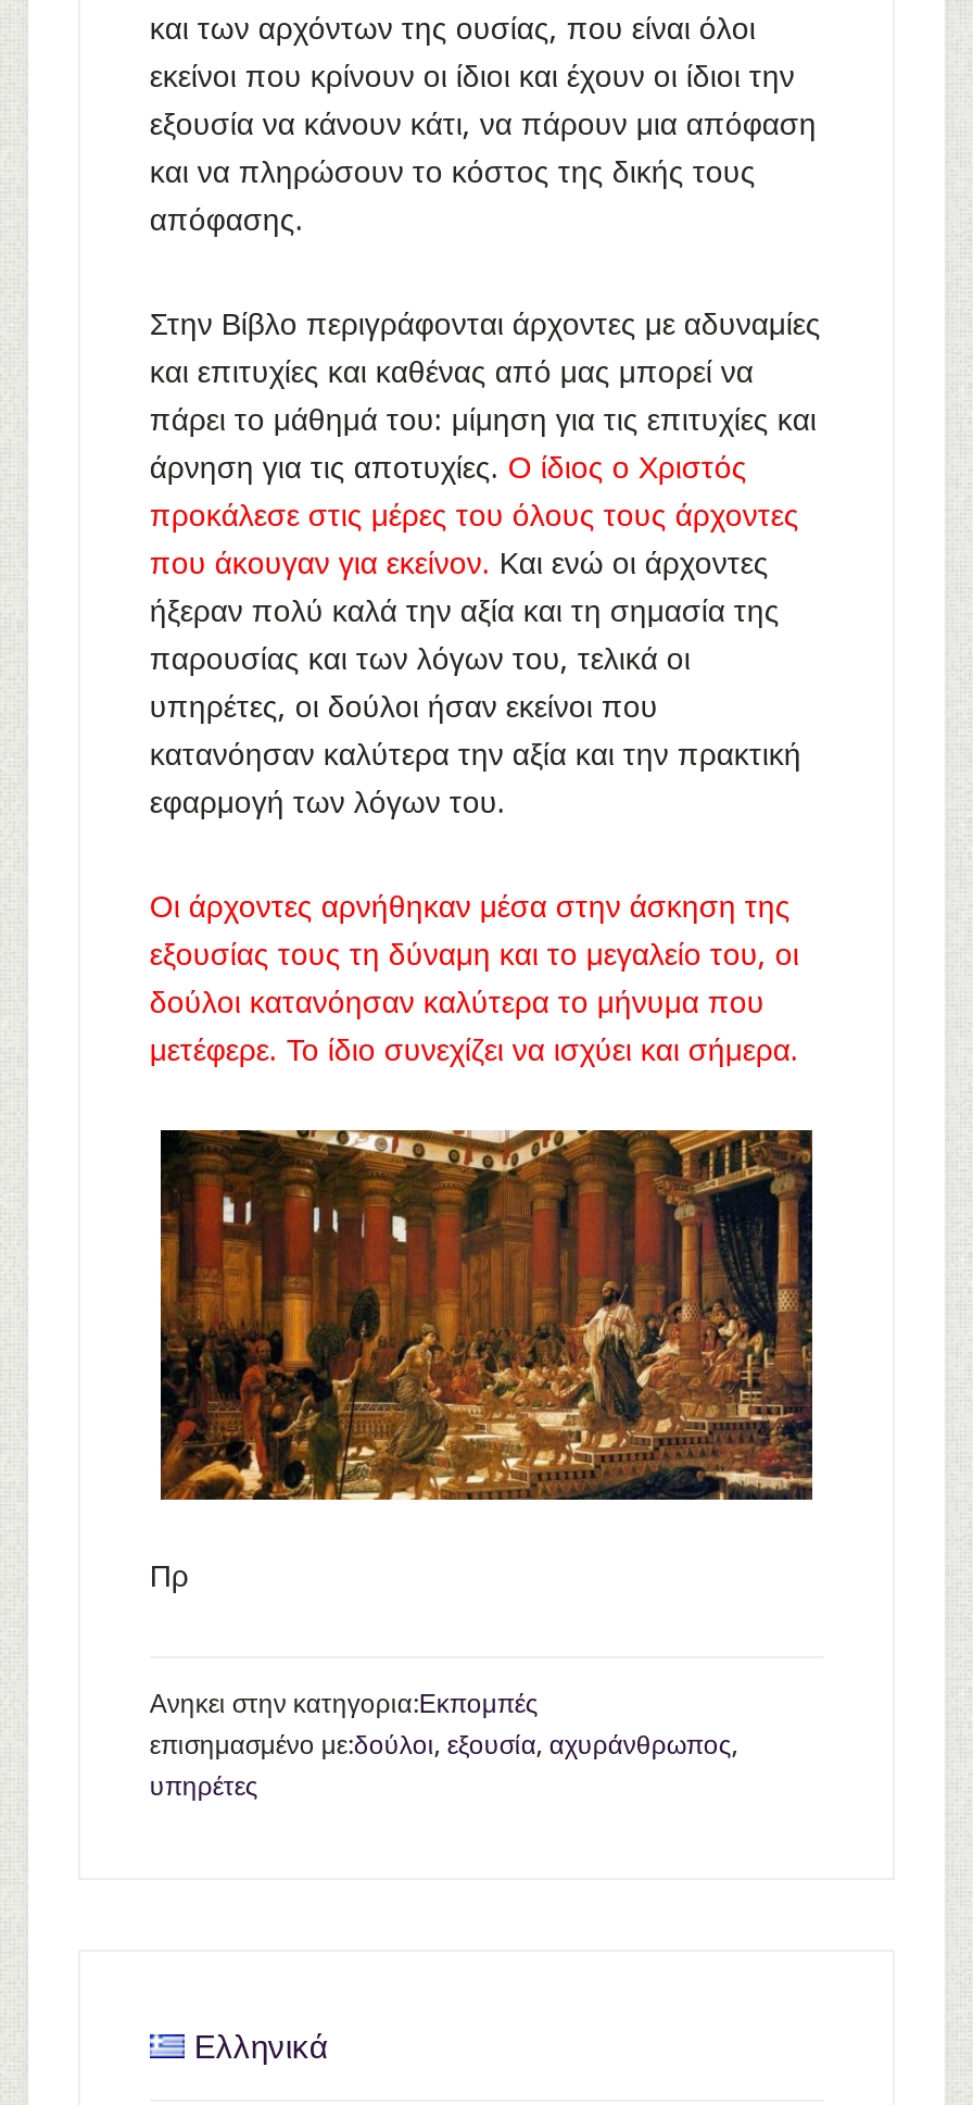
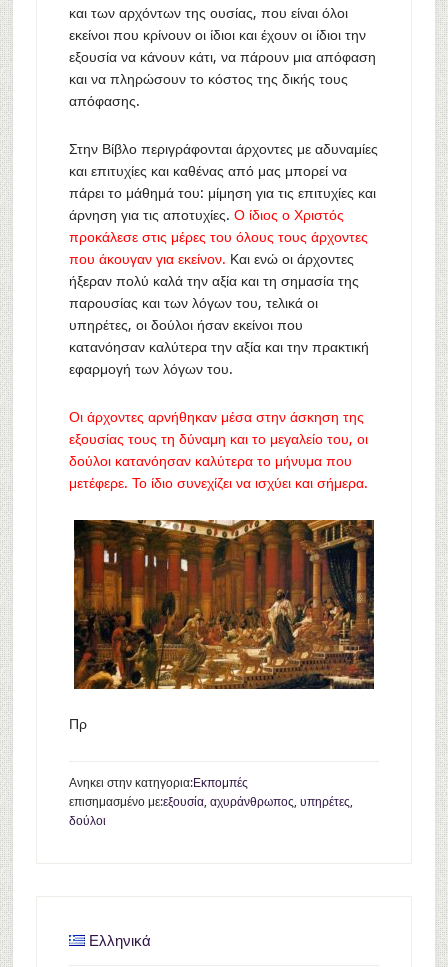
[149,1731,738,1802] επισημασμένο με:δούλοι, εξουσία, αχυράνθρωπος, | υπηρέτες -> [69,795,353,828] επισημασμένο με:εξουσία, αχυράνθρωπος, υπηρέτες, | δούλοι

